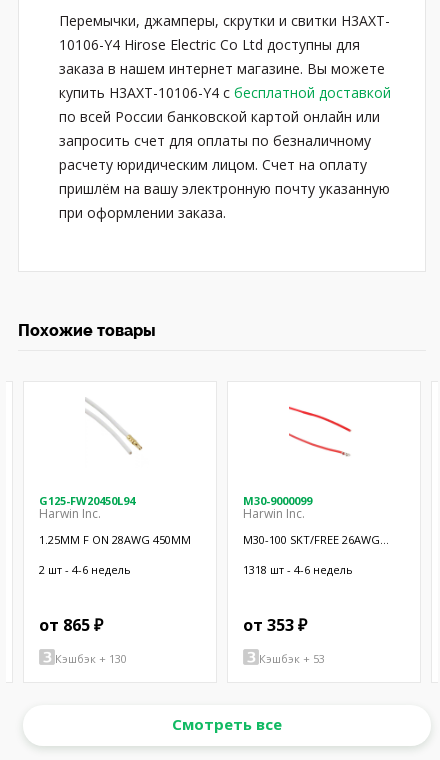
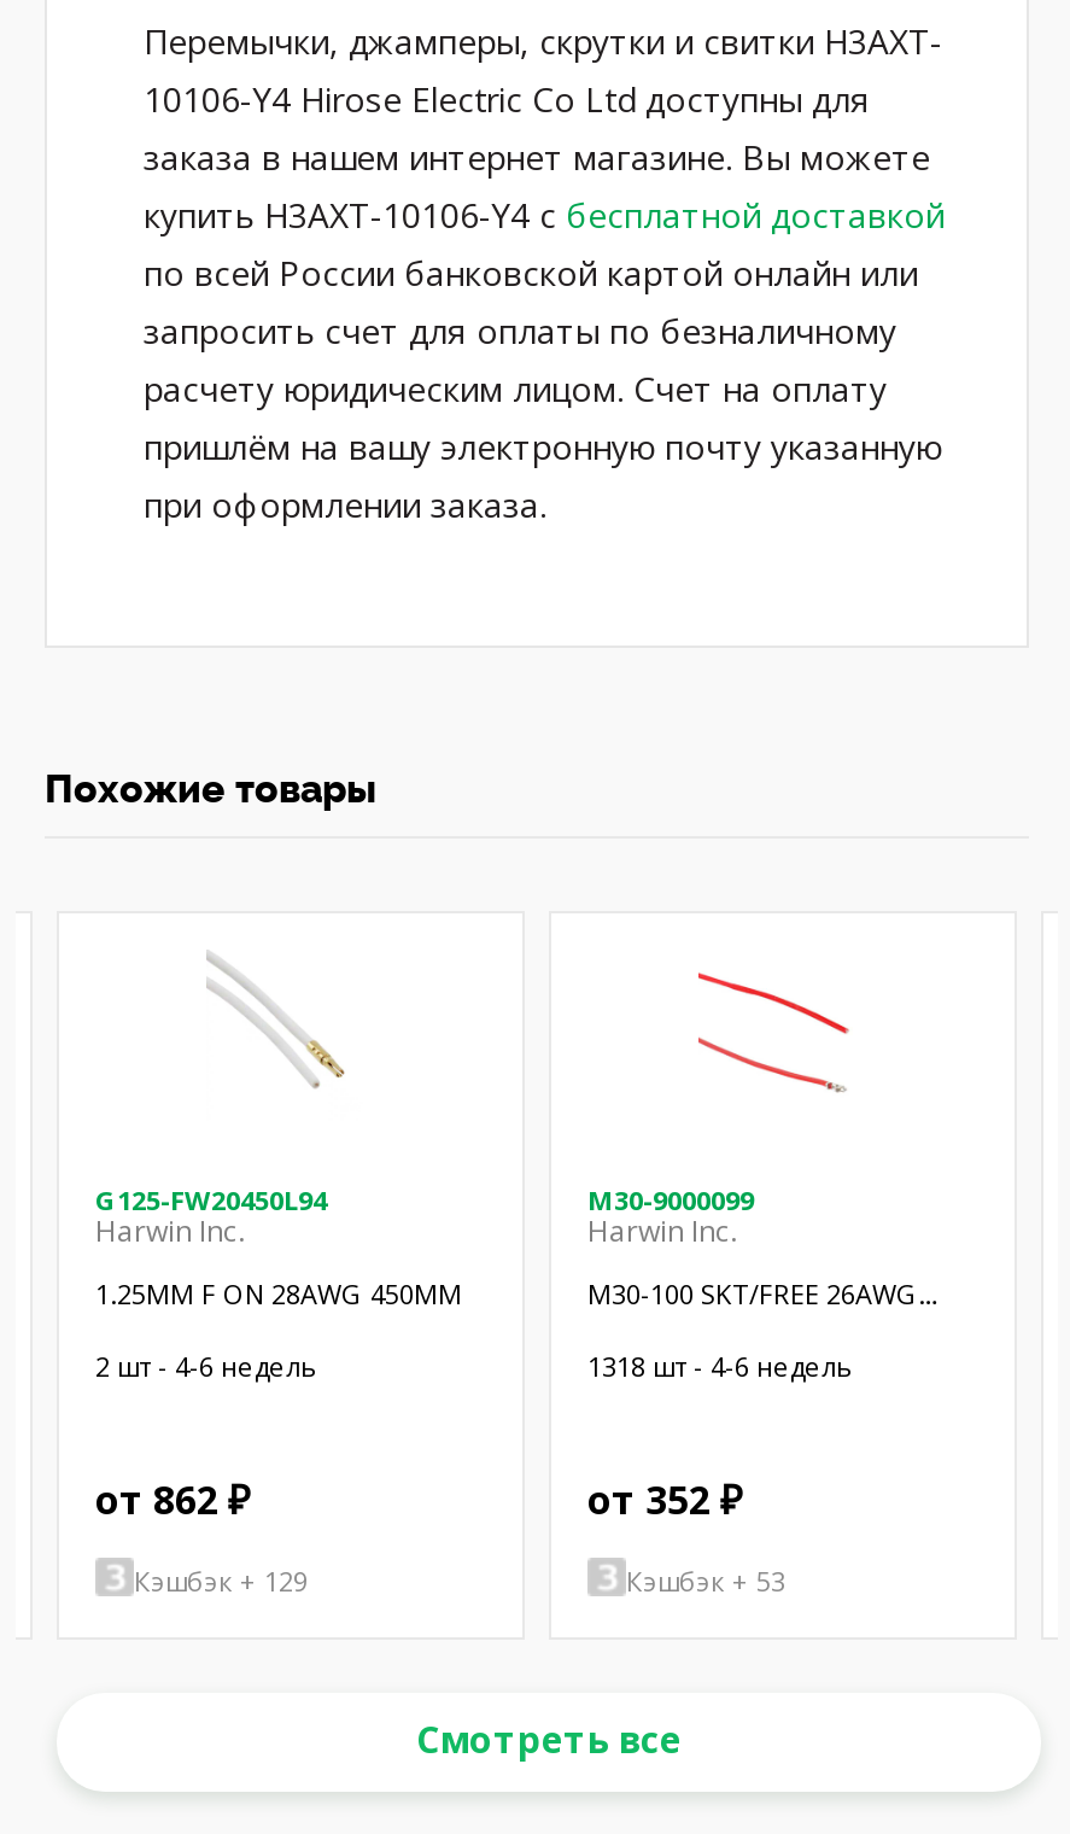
[39,614,103,636] от 865 ₽ -> [95,1473,250,1526] от 862 ₽
[243,614,307,636] от 353 ₽ -> [587,1473,742,1526] от 352 ₽
[55,650,127,665] Кэшбэк + 130 -> [134,1561,308,1598] Кэшбэк + 129

